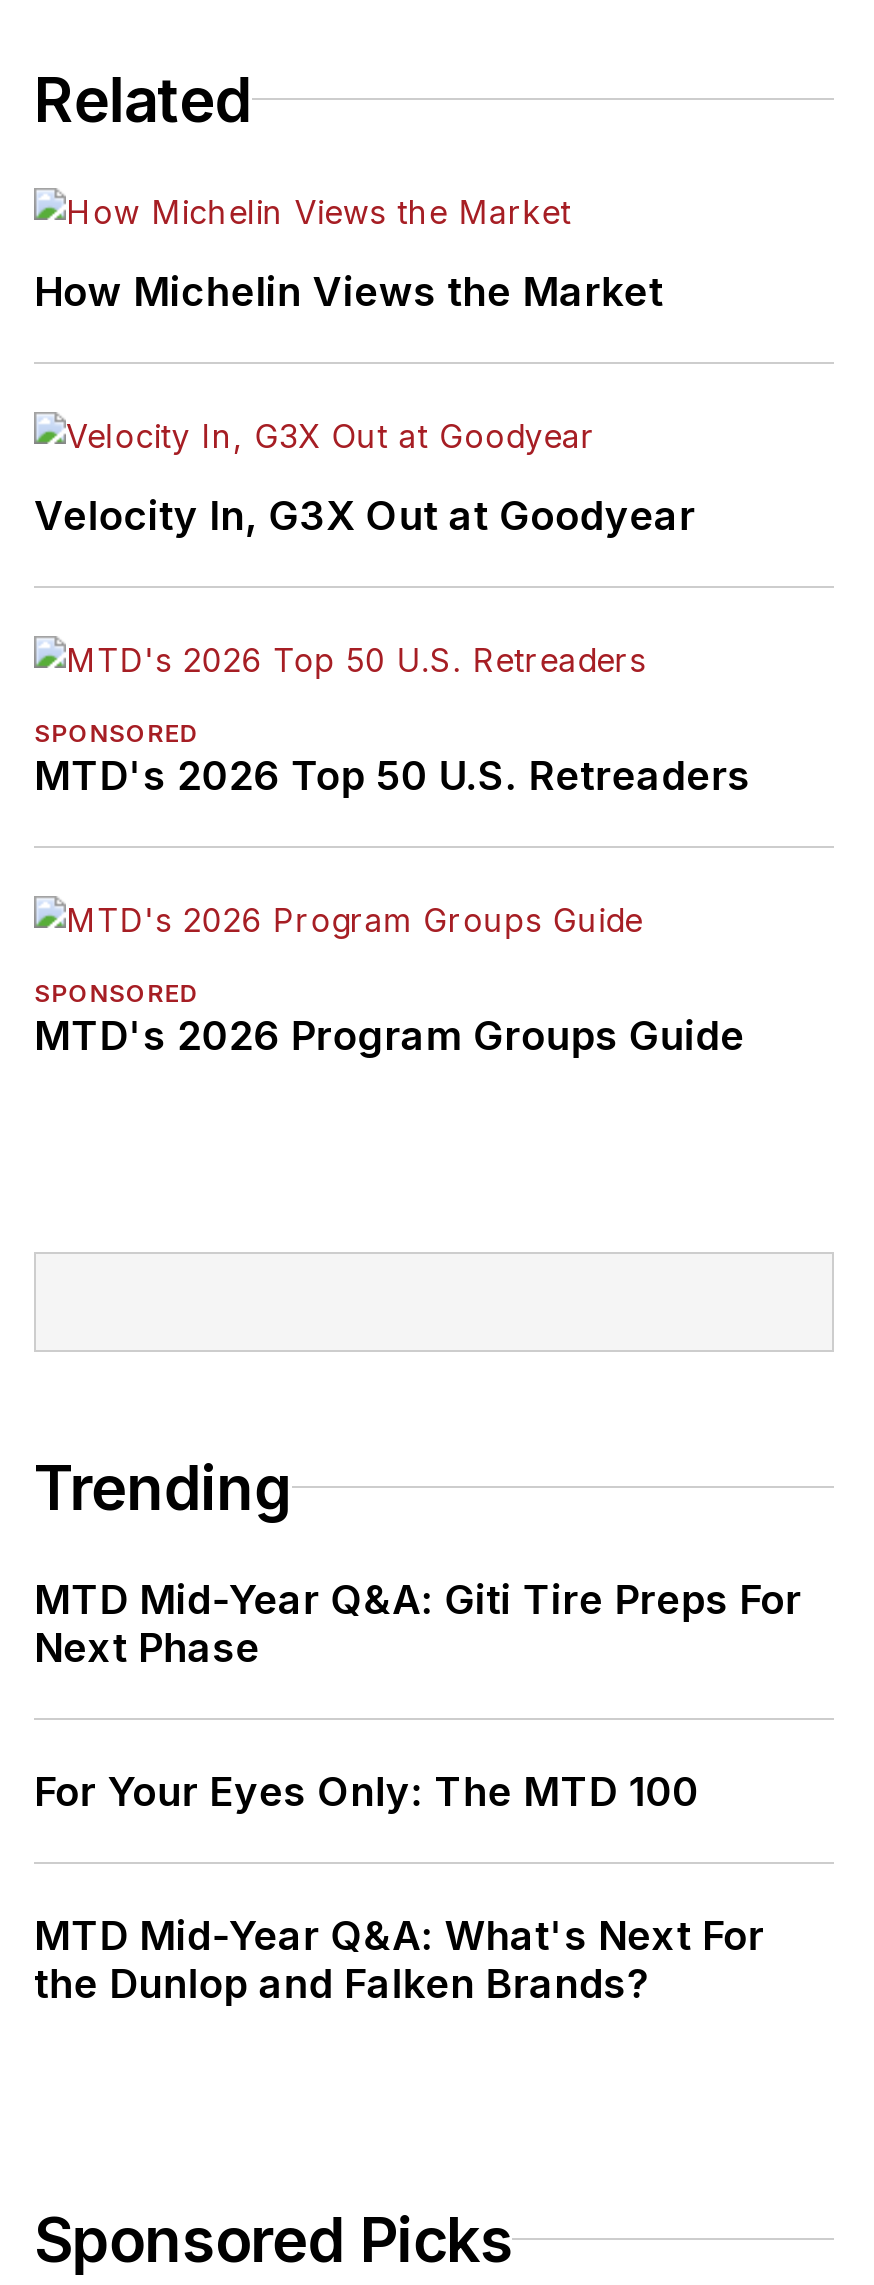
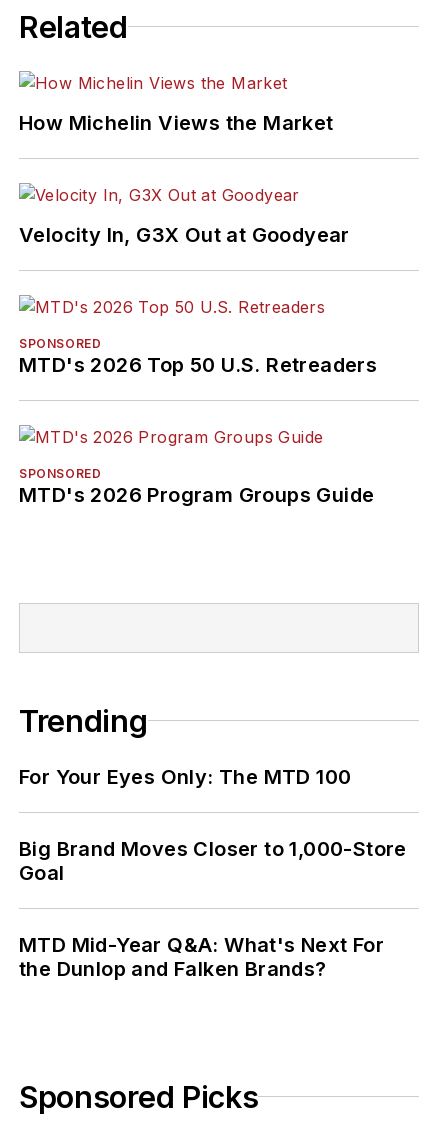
[34,1575,804,1671] MTD Mid-Year Q&A: Giti Tire Preps For | Next Phase -> none
moved [34,1767,699,1815] -> [19,765,351,789]: For Your Eyes Only: The MTD 100
none -> [19,837,407,885] Big Brand Moves Closer to 1,000-Store | Goal

